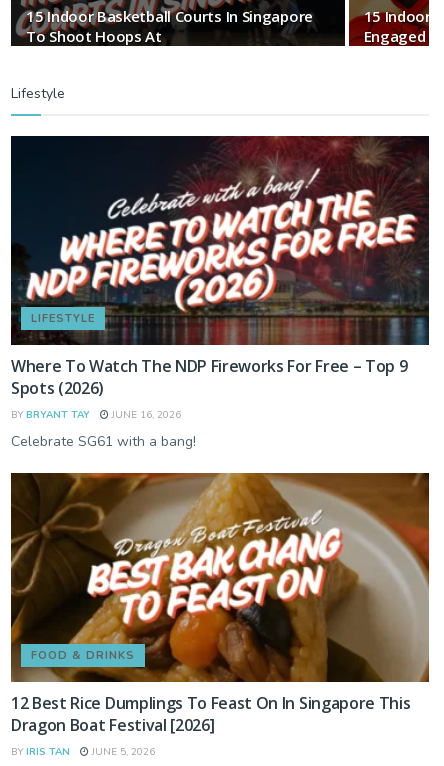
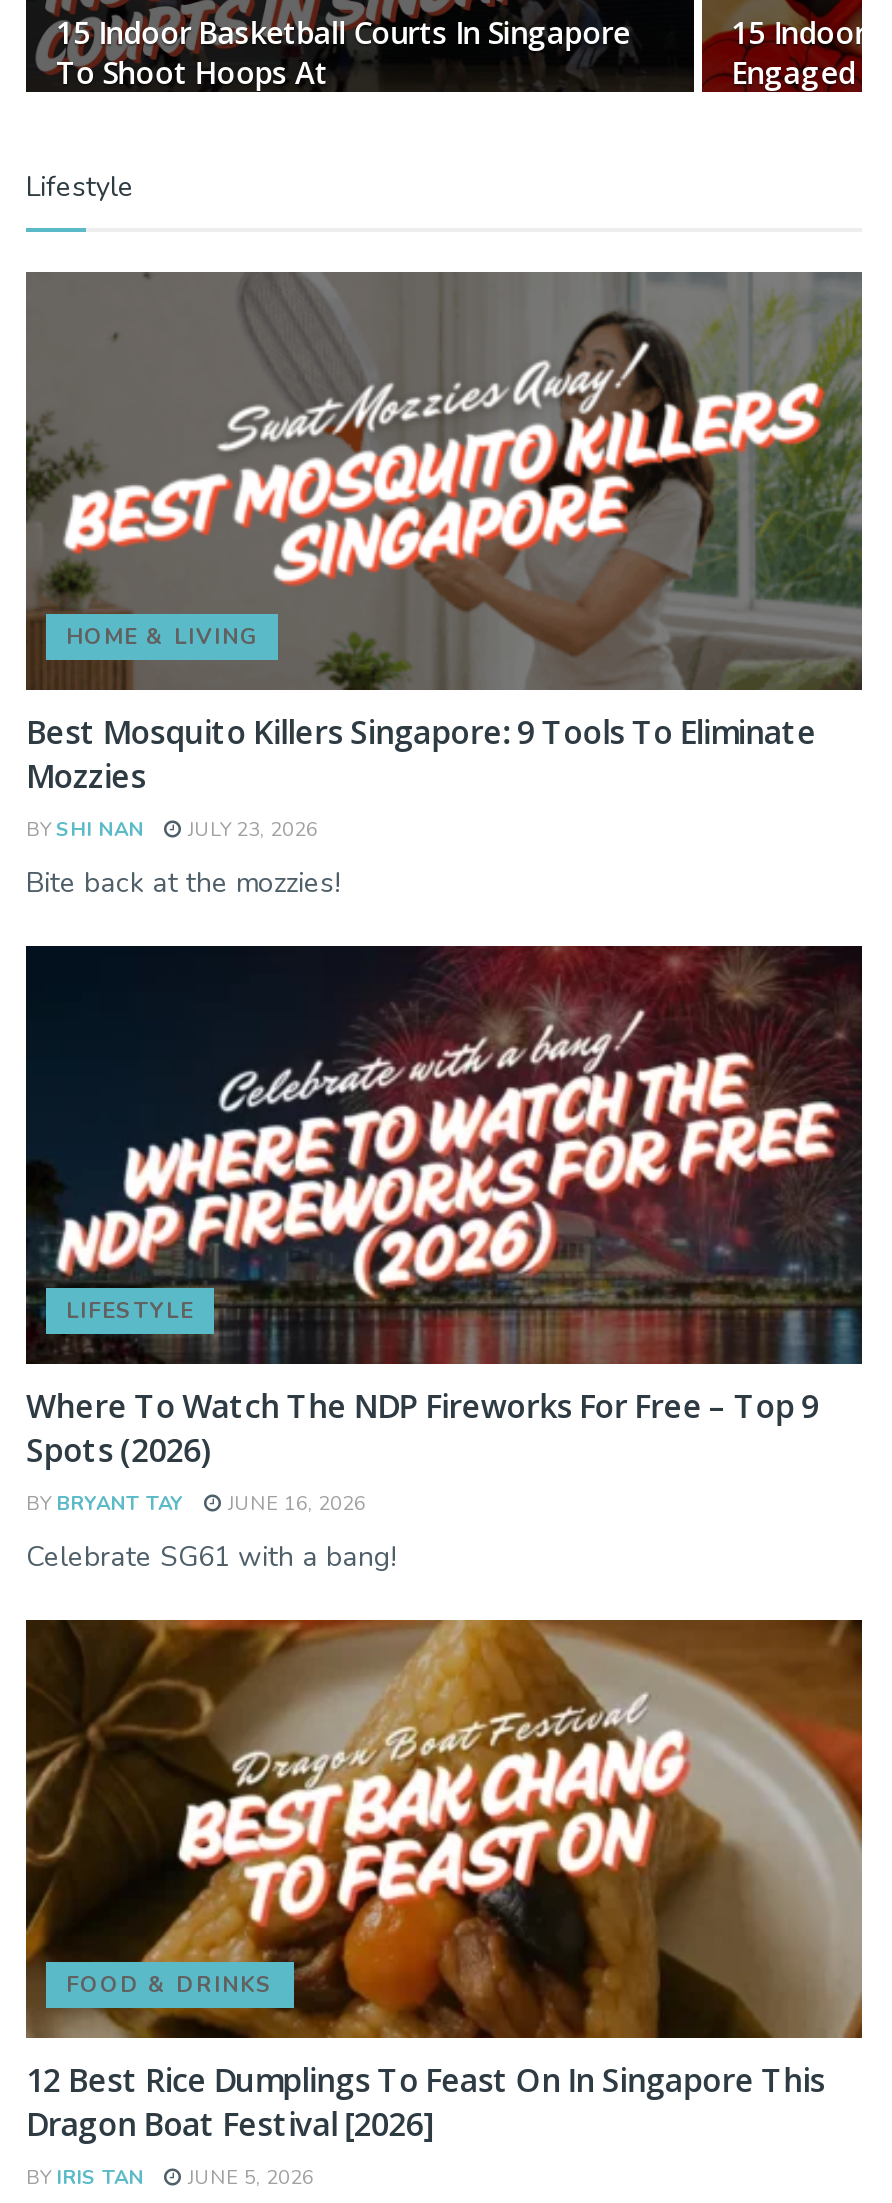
none -> [26,270,864,902] [image] | HOME & LIVING | Best Mosquito Killers Singapore: 9 Tools To Eliminate | Mozzies | BY SHI NAN | JULY 23, 2026 | Bite back at the mozzies!

